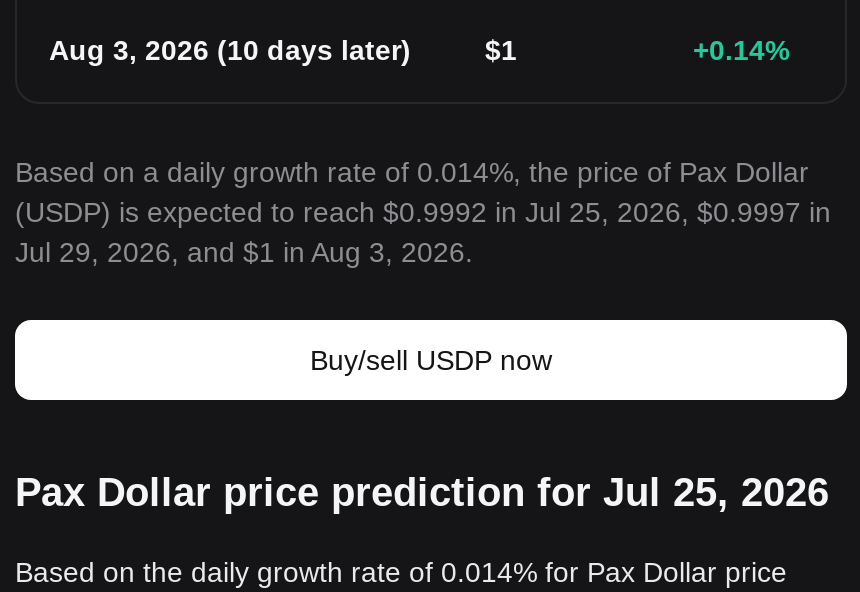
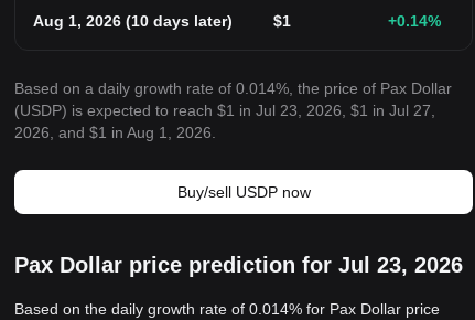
[49,34,411,66] Aug 3, 2026 (10 days later) -> [33,12,233,30] Aug 1, 2026 (10 days later)
[15,196,831,268] (USDP) is expected to reach $0.9992 in Jul 25, 2026, $0.9997 in | Jul 29, 2026, and $1 in Aug 3, 2026. -> [14,102,435,141] (USDP) is expected to reach $1 in Jul 23, 2026, $1 in Jul 27, | 2026, and $1 in Aug 1, 2026.
[15,470,829,514] Pax Dollar price prediction for Jul 25, 2026 -> [14,253,463,277] Pax Dollar price prediction for Jul 23, 2026

